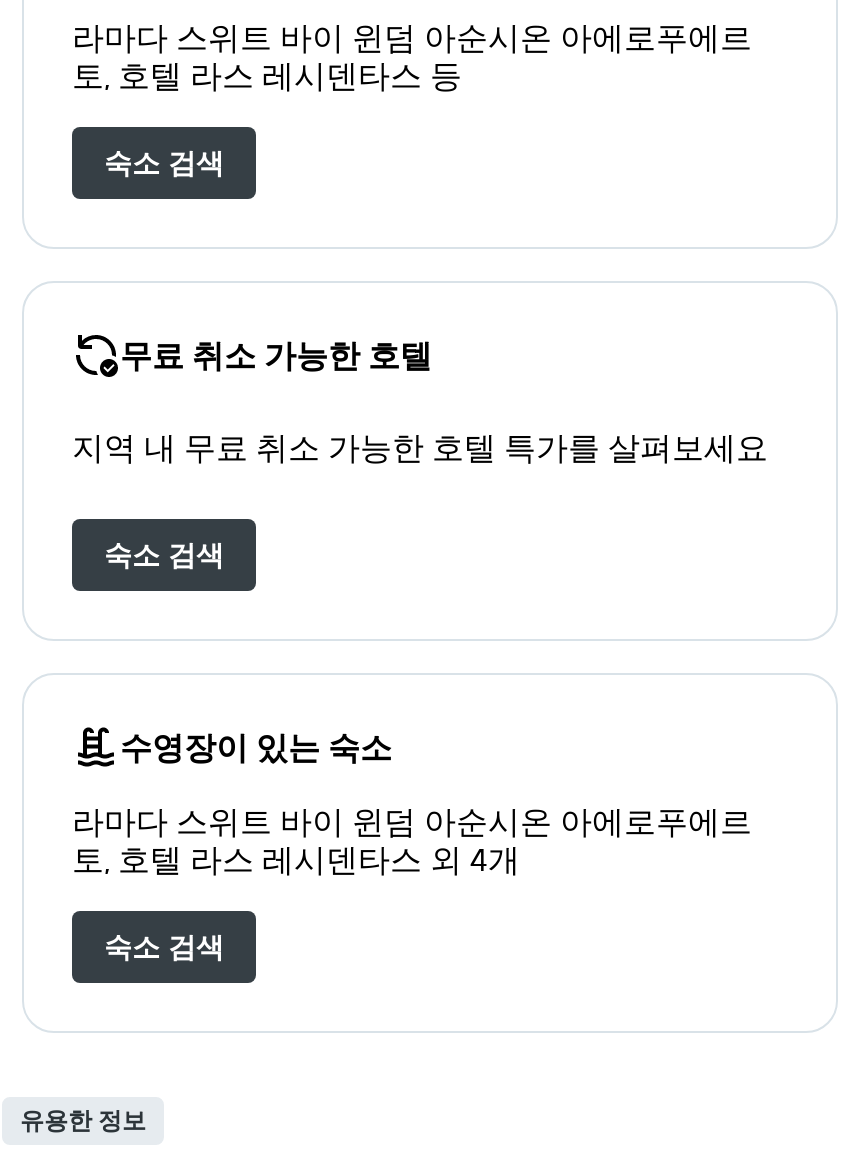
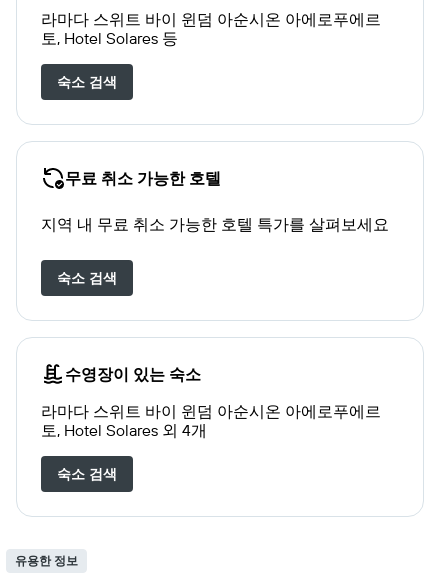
[72,54,462,94] 토, 호텔 라스 레시덴타스 등 -> [41,28,178,48] 토, Hotel Solares 등
[72,838,520,878] 토, 호텔 라스 레시덴타스 외 4개 -> [41,420,207,440] 토, Hotel Solares 외 4개

